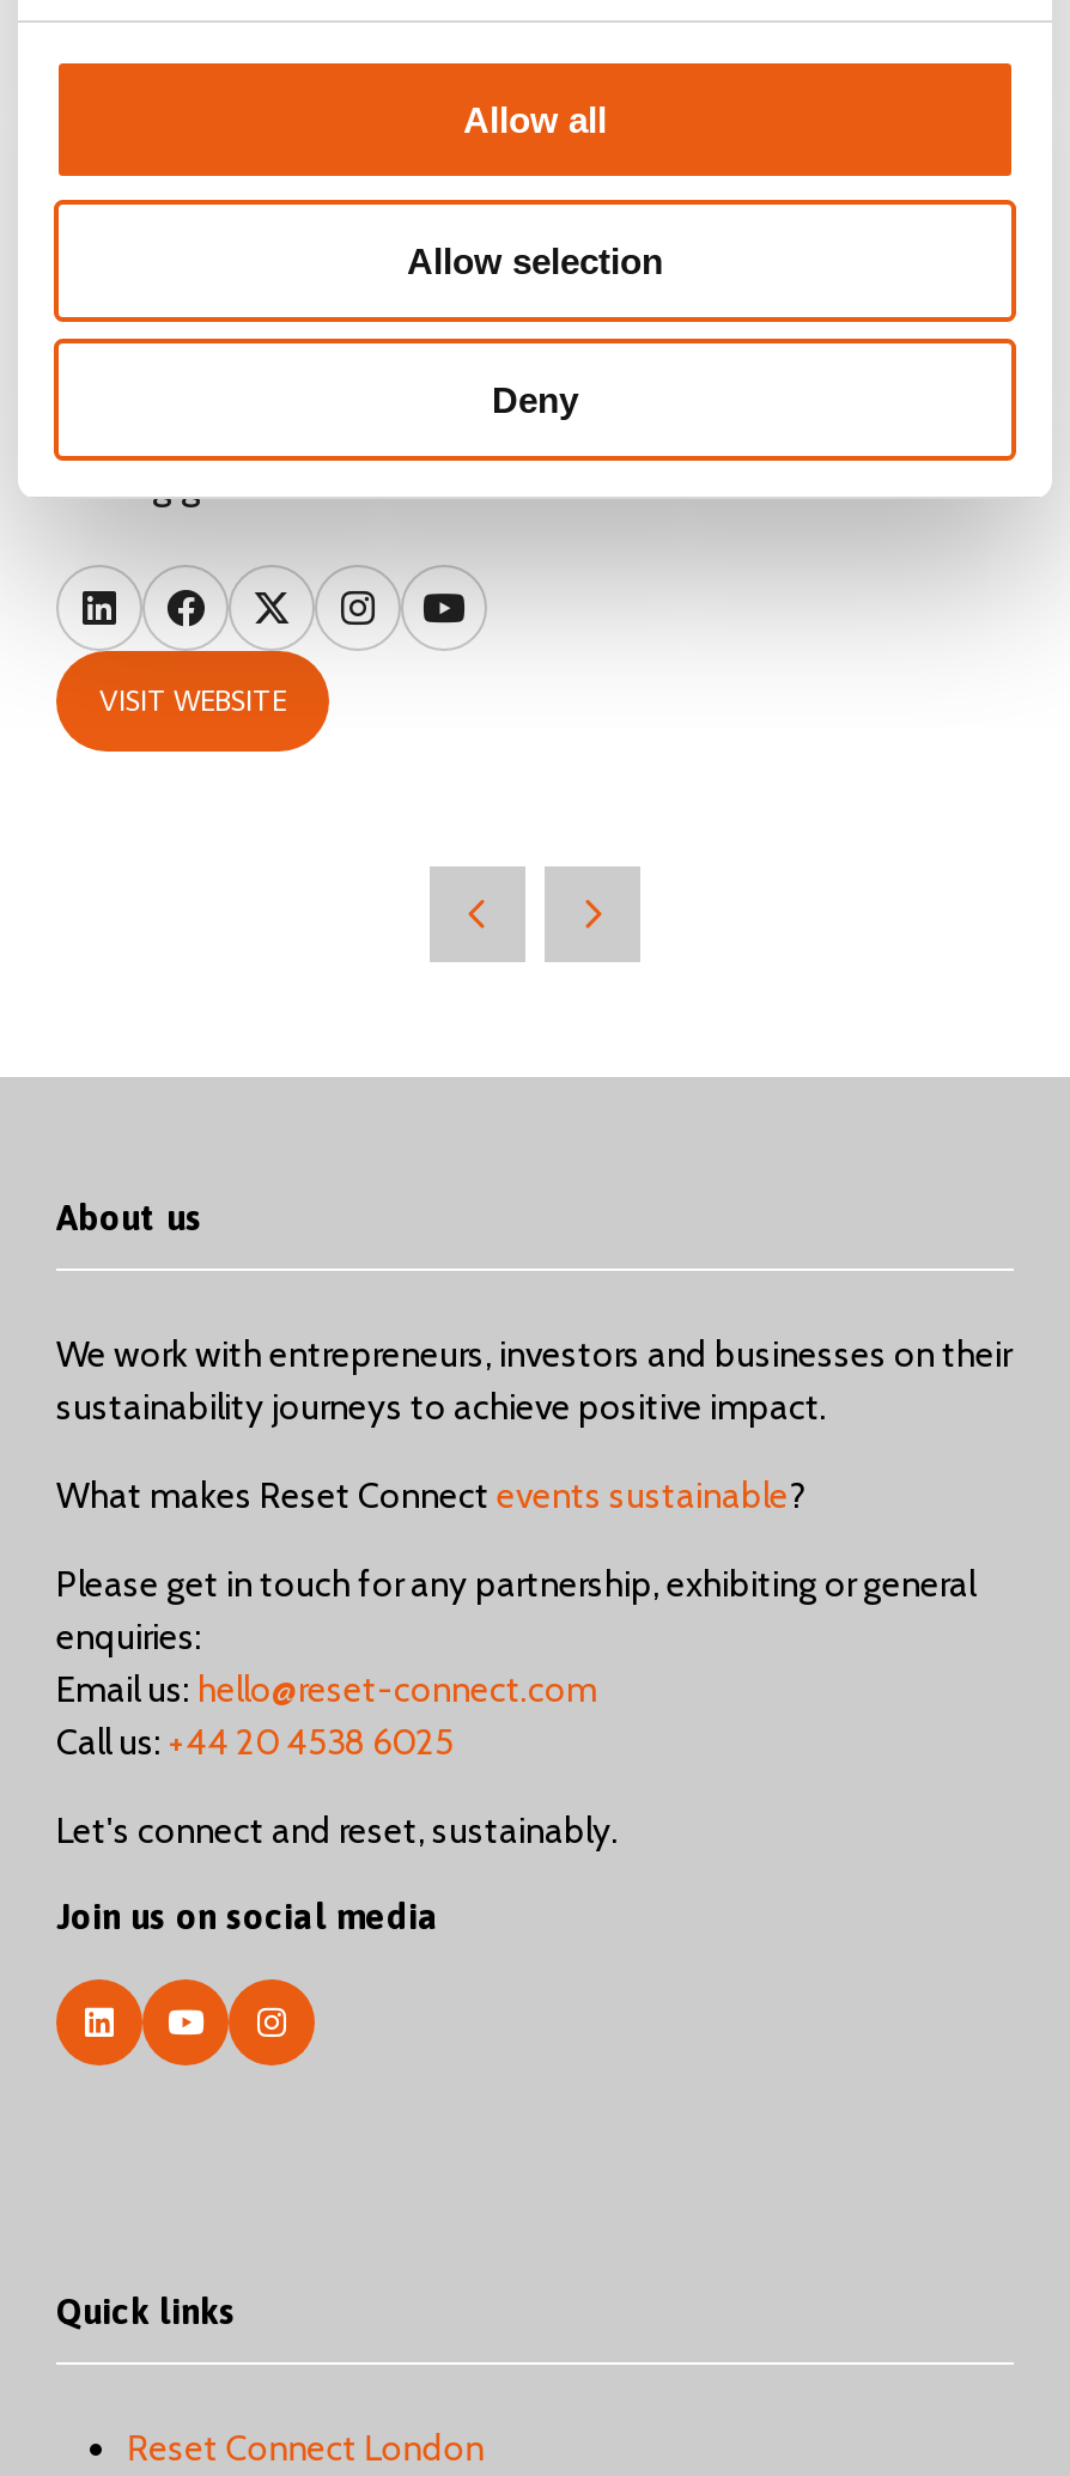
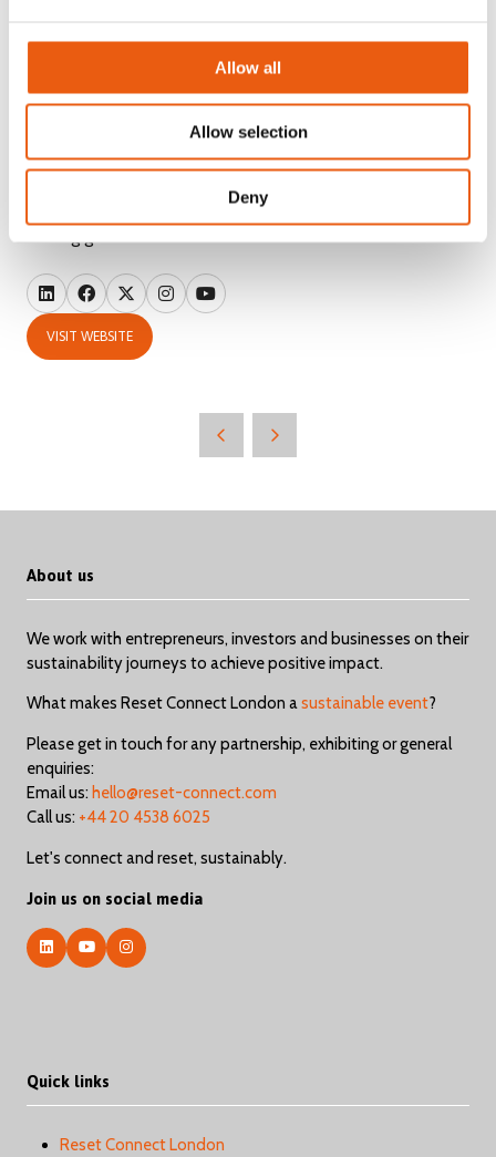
[56,1474,805,1517] What makes Reset Connect events sustainable? -> [27,693,440,713] What makes Reset Connect London a sustainable event?

